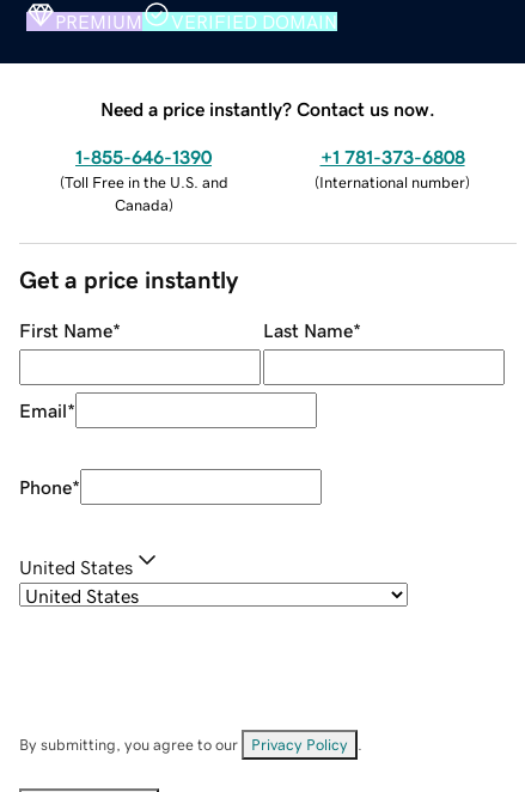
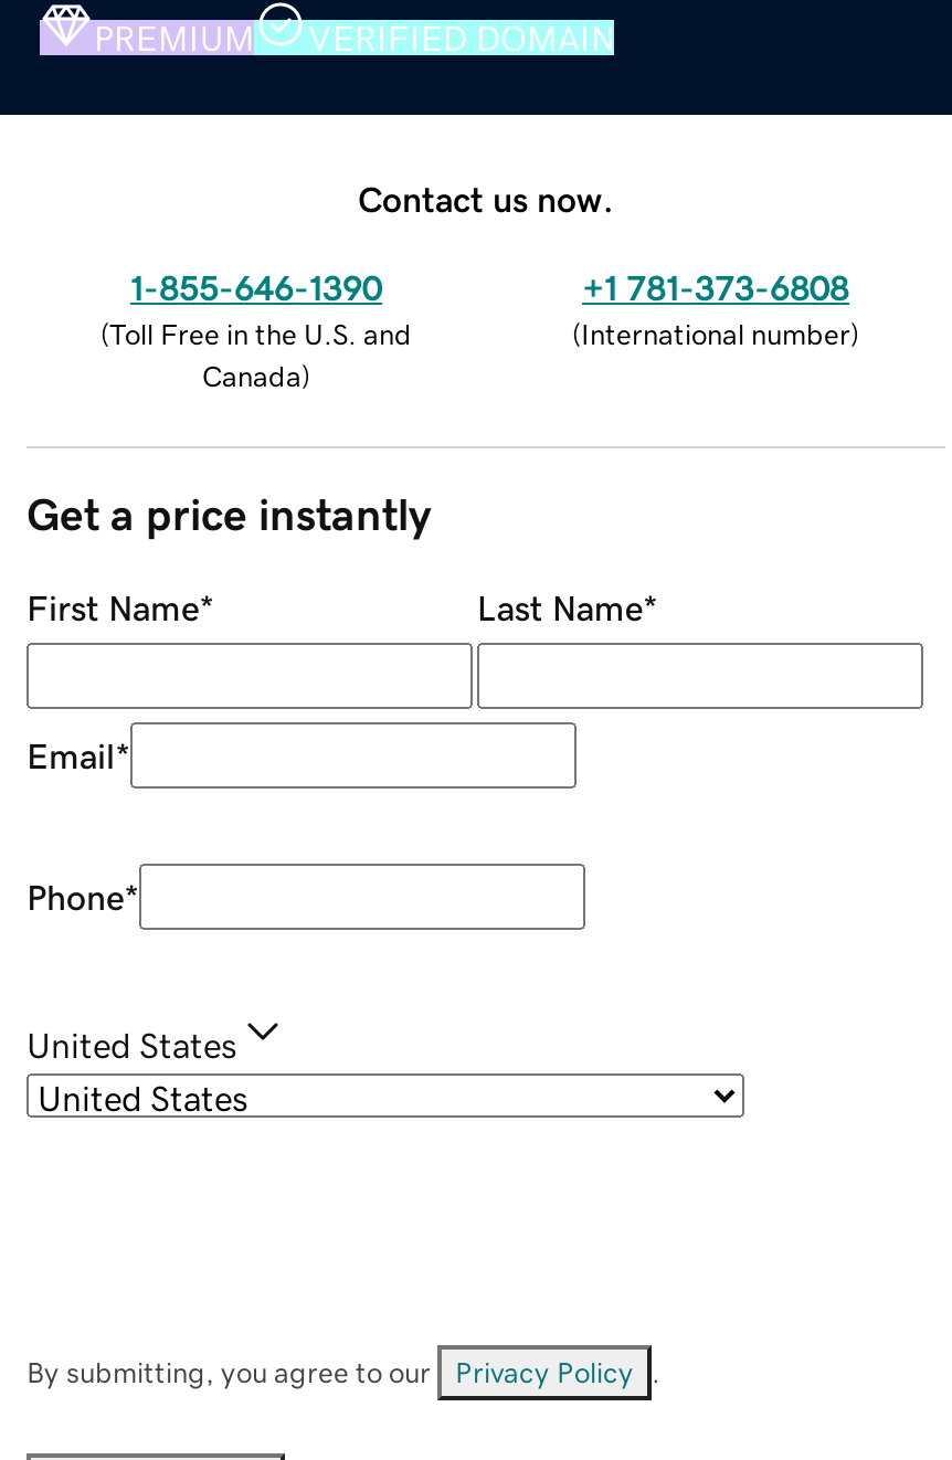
[100,99,435,118] Need a price instantly? Contact us now. -> [358,180,614,216] Contact us now.

